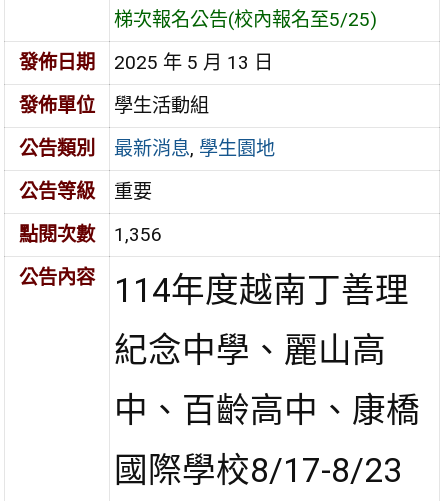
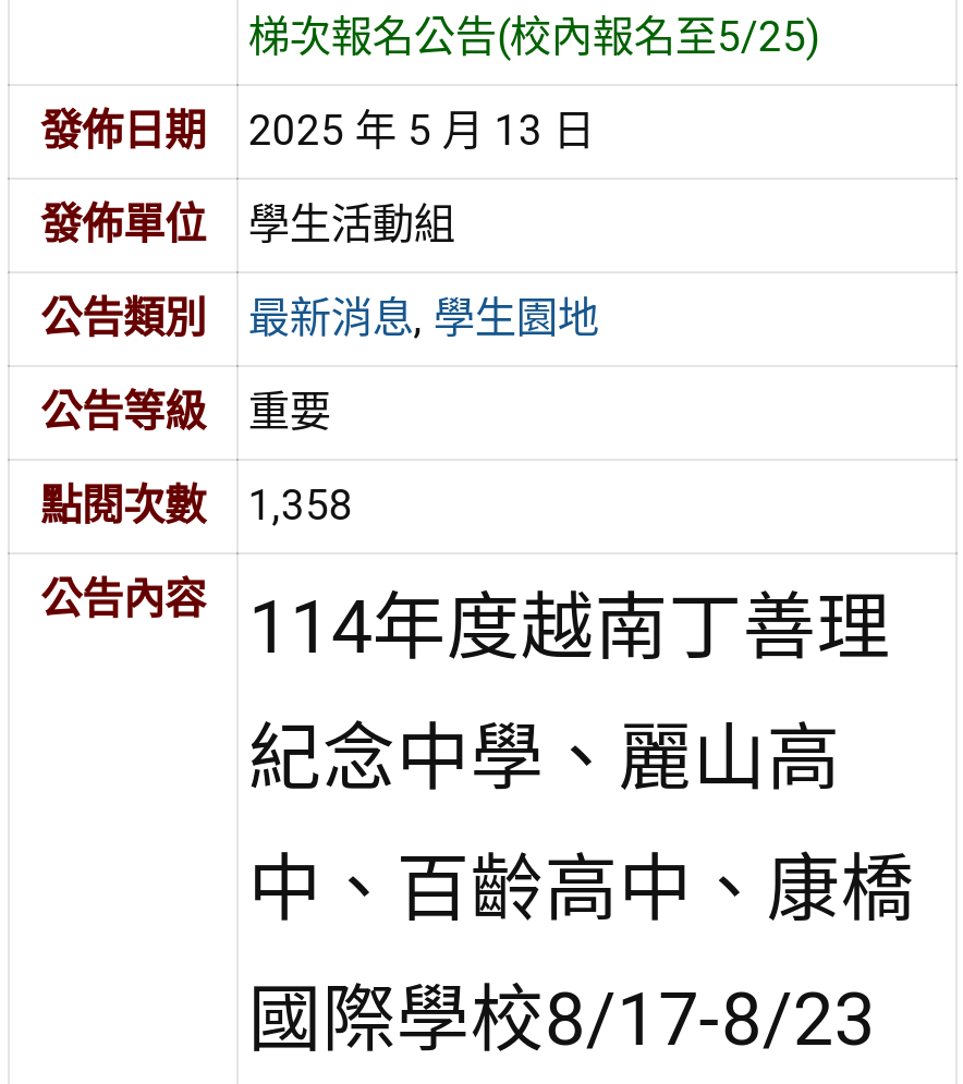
[19,223,162,246] 點閱次數 1,356 -> [40,480,353,531] 點閱次數 1,358

